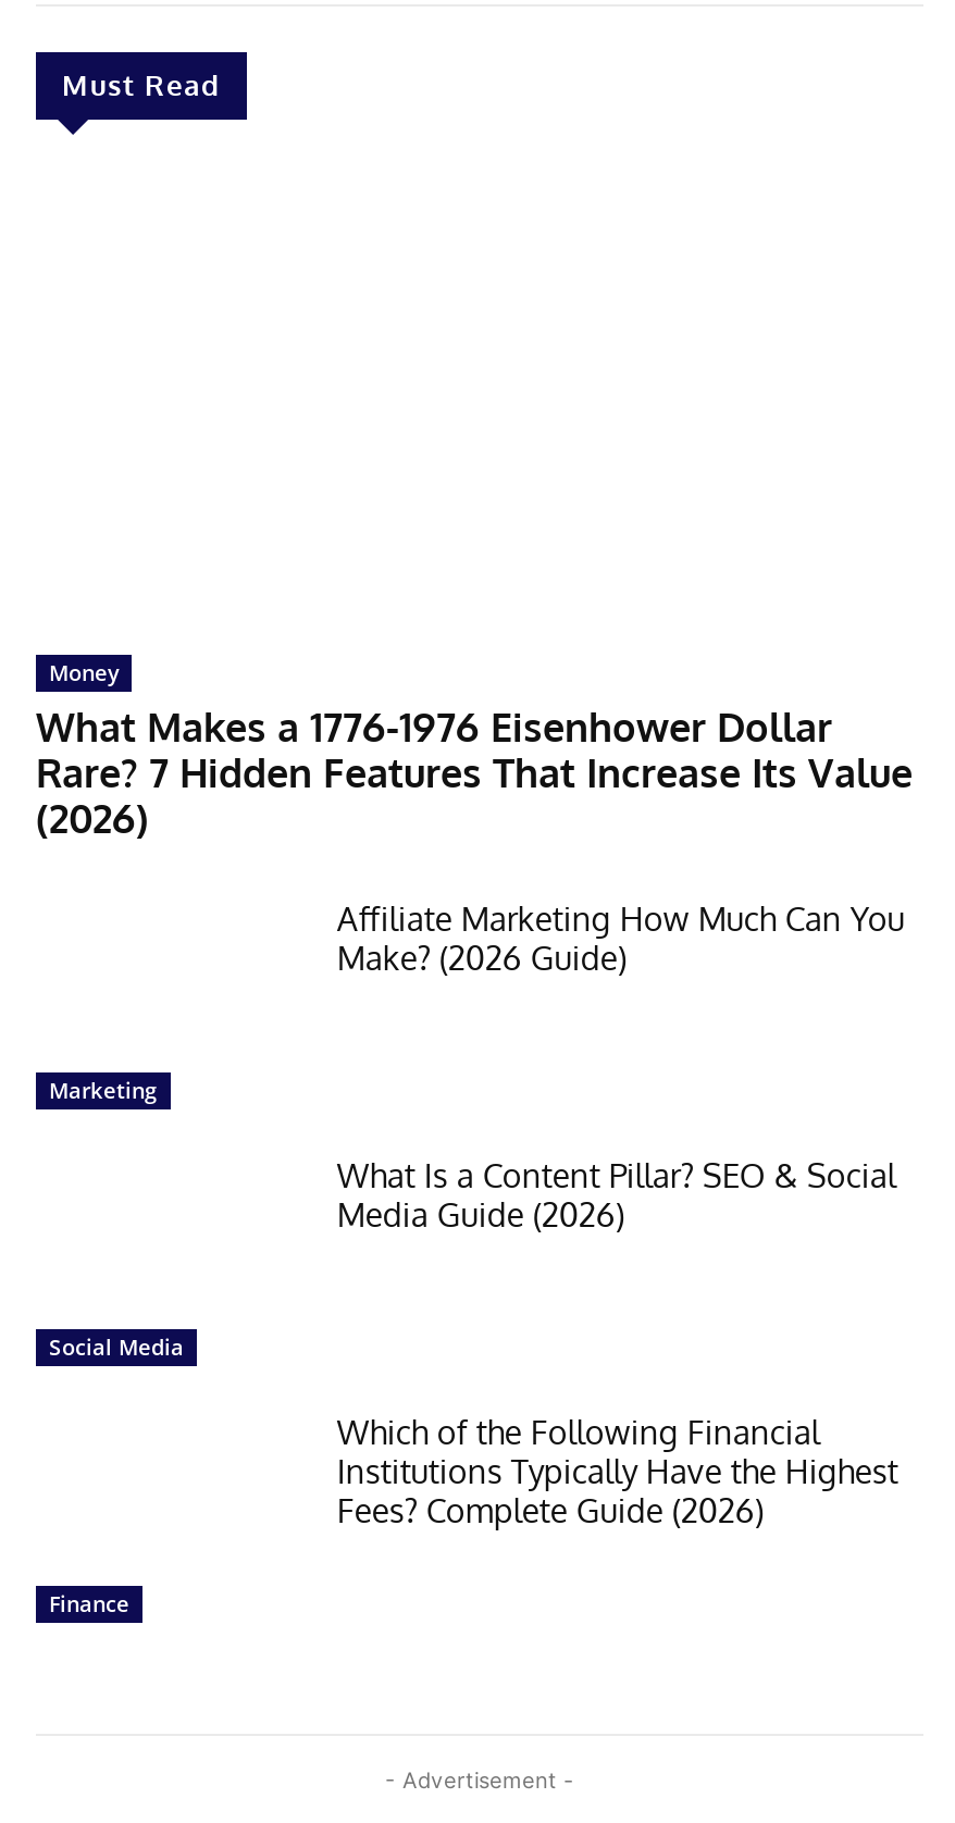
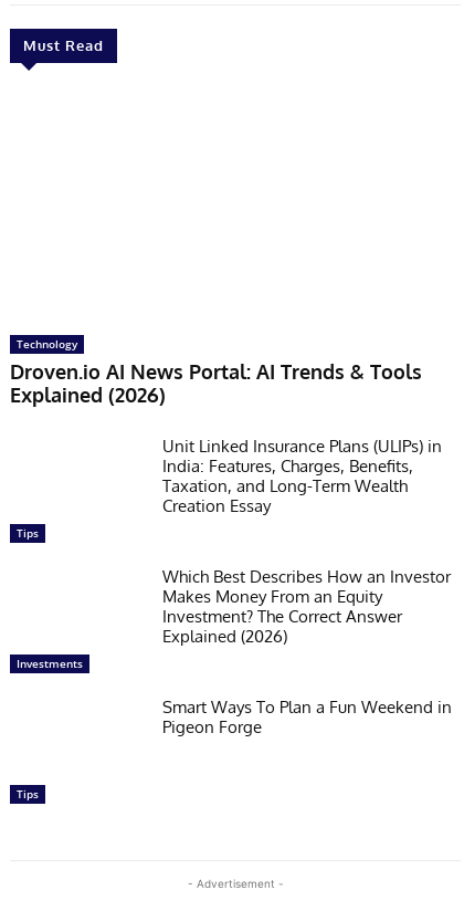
[36,657,913,842] Money | What Makes a 1776-1976 Eisenhower Dollar | Rare? 7 Hidden Features That Increase Its Value | (2026) -> [10,336,422,407] Technology | Droven.io AI News Portal: AI Trends & Tools | Explained (2026)
[337,898,905,979] Affiliate Marketing How Much Can You | Make? (2026 Guide) -> [163,435,442,516] Unit Linked Insurance Plans (ULIPs) in | India: Features, Charges, Benefits, | Taxation, and Long-Term Wealth | Creation Essay
[49,1074,158,1105] Marketing -> [17,525,39,540] Tips
[337,1155,896,1235] What Is a Content Pillar? SEO & Social | Media Guide (2026) -> [163,566,451,647] Which Best Describes How an Investor | Makes Money From an Equity | Investment? The Correct Answer | Explained (2026)
[49,1331,184,1361] Social Media -> [17,655,83,671] Investments
[337,1411,898,1531] Which of the Following Financial | Institutions Typically Have the Highest | Fees? Complete Guide (2026) -> [163,696,452,737] Smart Ways To Plan a Fun Weekend in | Pigeon Forge
[49,1587,129,1618] Finance -> [17,786,39,801] Tips

